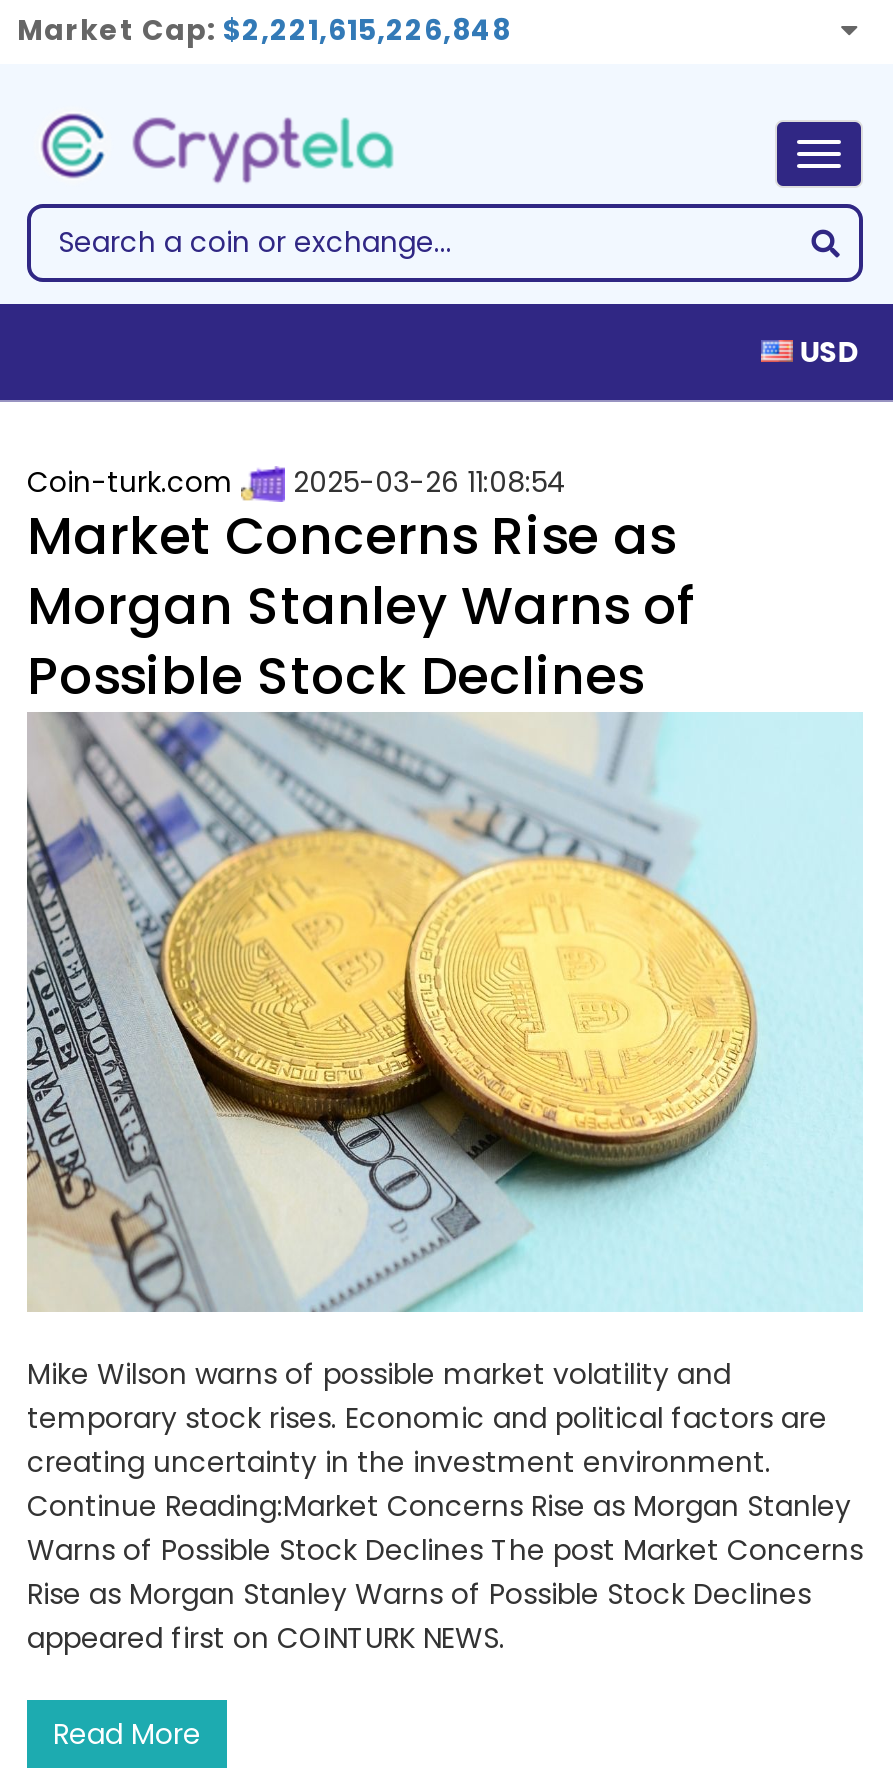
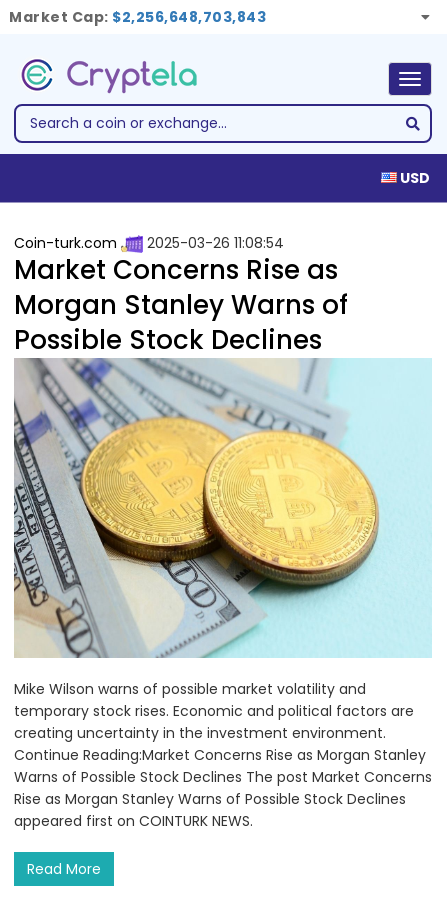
[17,10,511,50] Market Cap: $2,221,615,226,848 -> [9,7,266,27] Market Cap: $2,256,648,703,843

